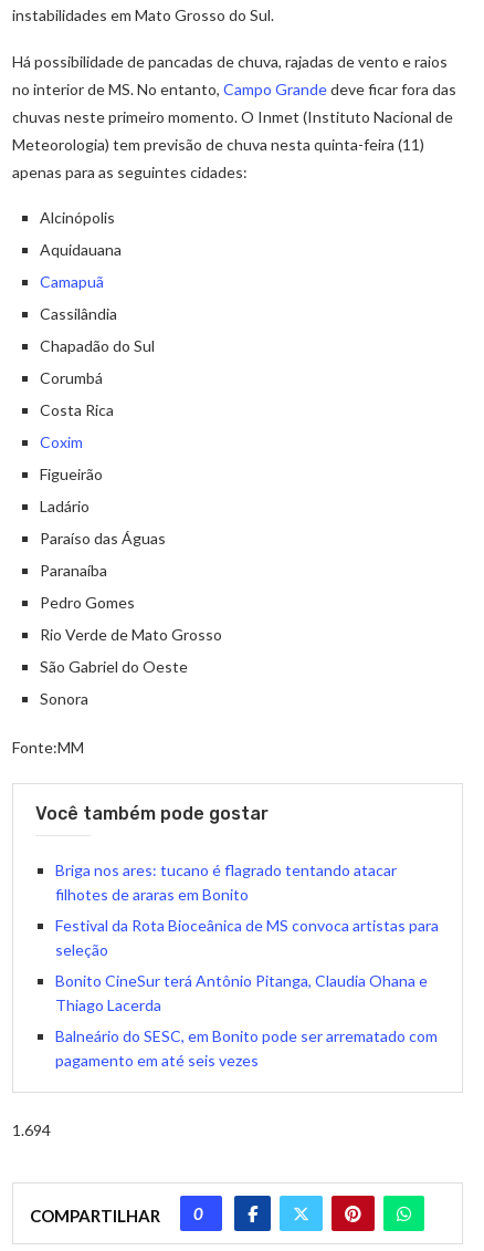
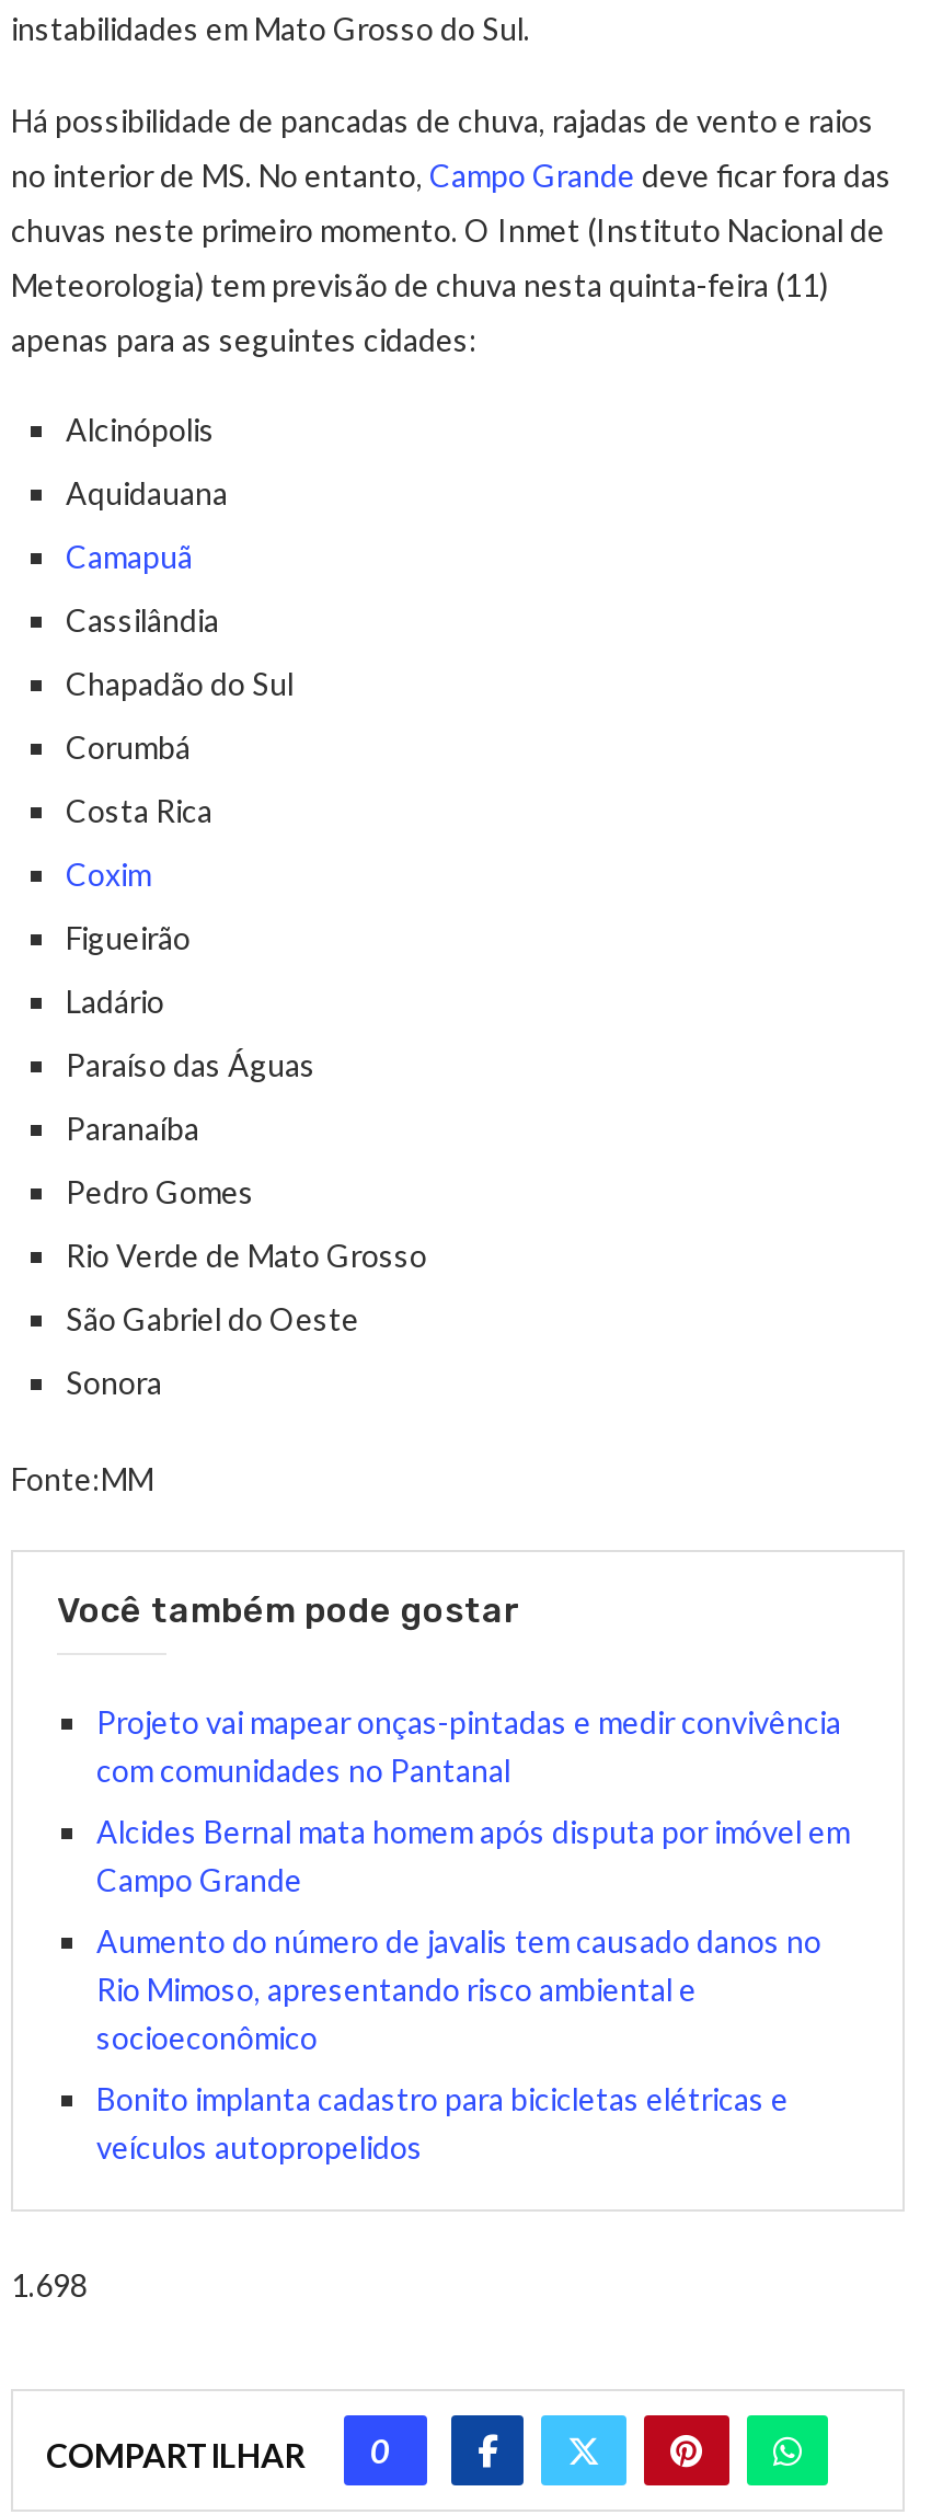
[55,860,397,904] Briga nos ares: tucano é flagrado tentando atacar | filhotes de araras em Bonito -> [96,1703,841,1789] Projeto vai mapear onças-pintadas e medir convivência | com comunidades no Pantanal
[55,916,439,959] Festival da Rota Bioceânica de MS convoca artistas para | seleção -> [96,1813,850,1898] Alcides Bernal mata homem após disputa por imóvel em | Campo Grande
[55,971,428,1014] Bonito CineSur terá Antônio Pitanga, Claudia Ohana e | Thiago Lacerda -> [96,1922,821,2056] Aumento do número de javalis tem causado danos no | Rio Mimoso, apresentando risco ambiental e | socioeconômico
[55,1026,438,1069] Balneário do SESC, em Bonito pode ser arrematado com | pagamento em até seis vezes -> [96,2080,789,2165] Bonito implanta cadastro para bicicletas elétricas e | veículos autopropelidos
[12,1120,51,1139] 1.694 -> [11,2266,88,2303] 1.698

